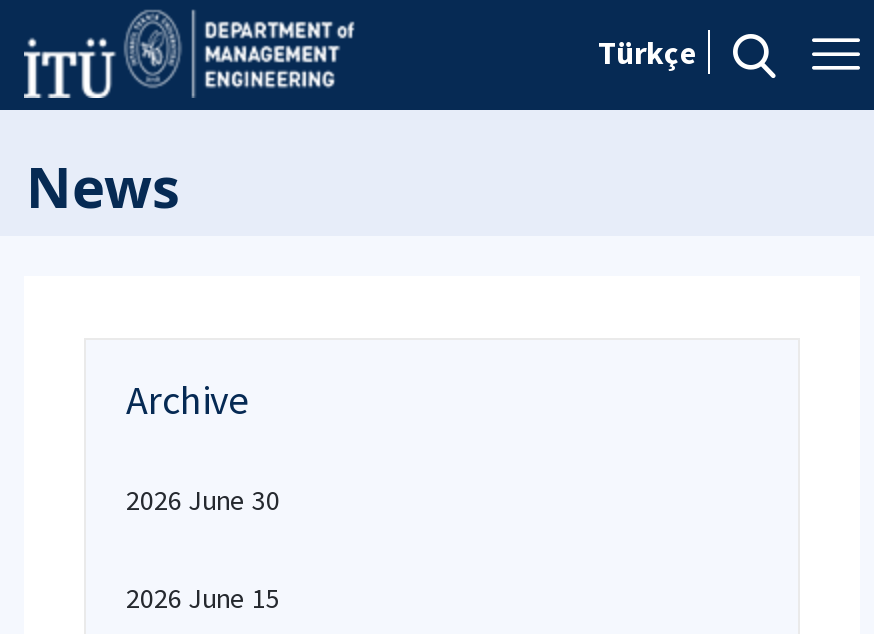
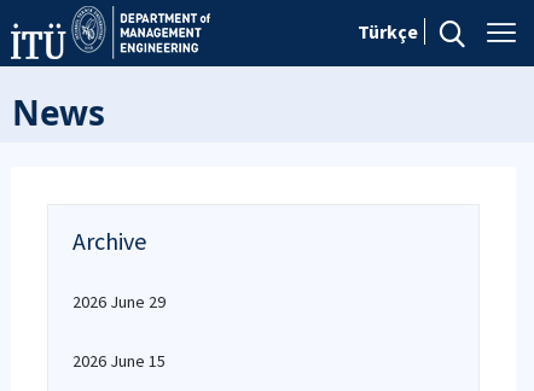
[126,482,280,518] 2026 June 30 -> [72,291,166,313] 2026 June 29

